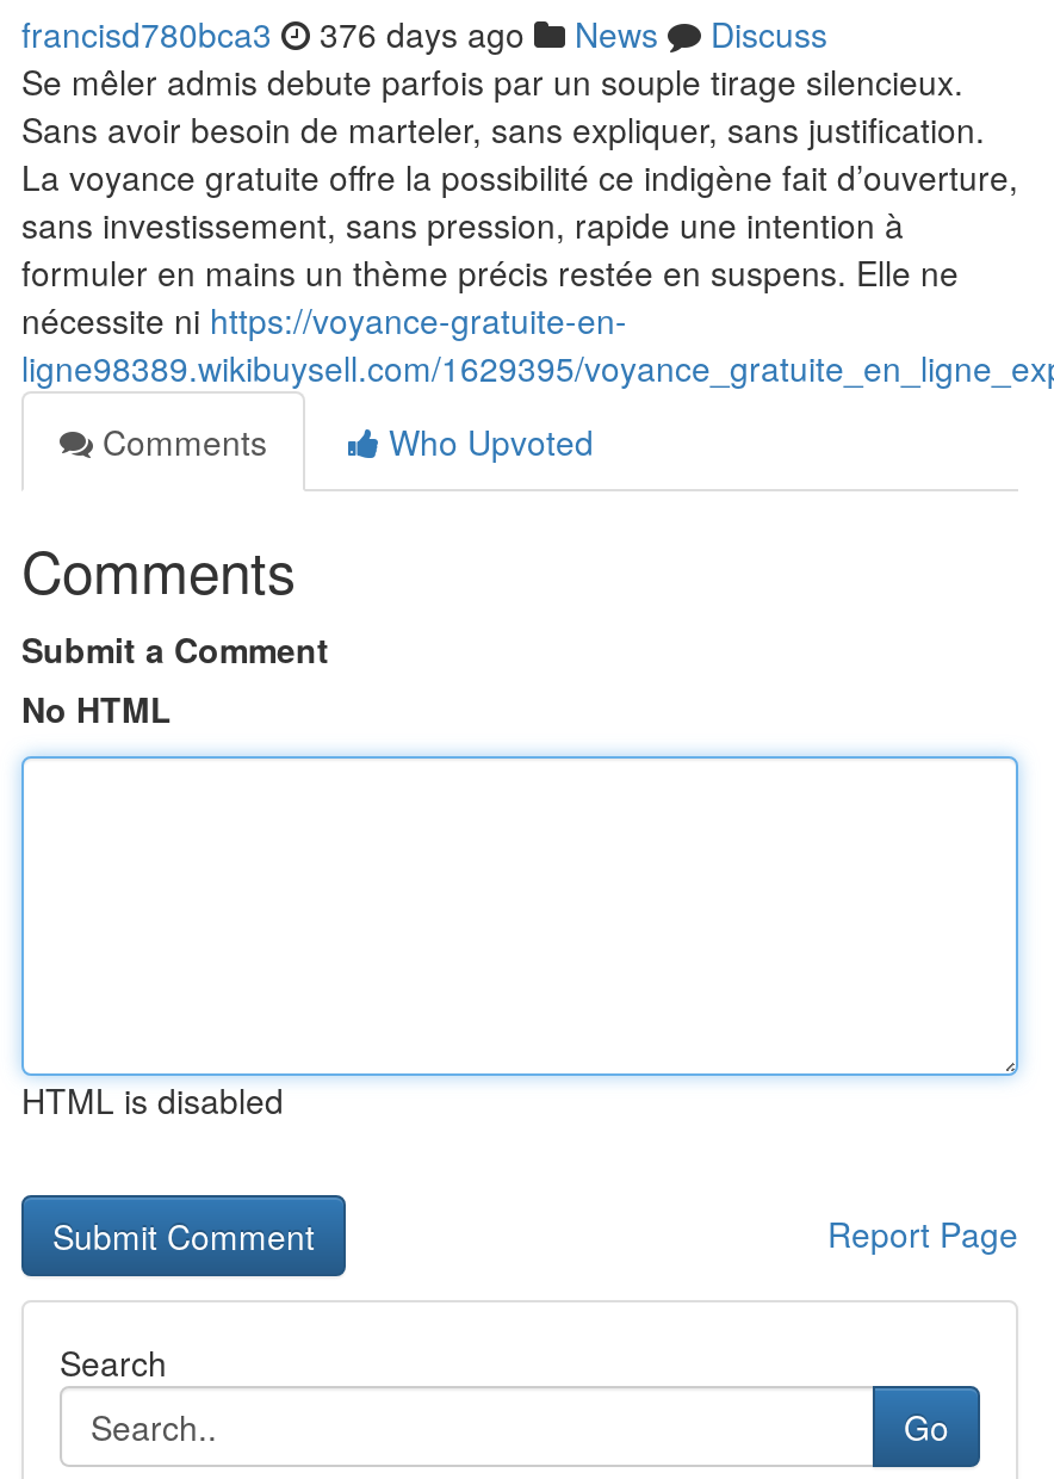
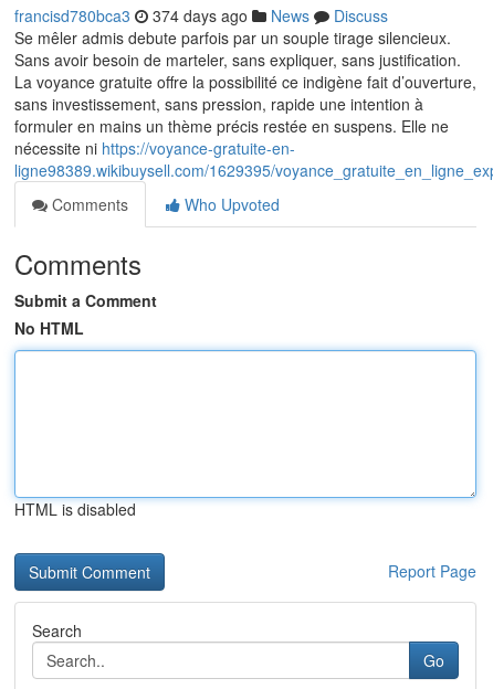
[21,10,827,57] francisd780bca3 376 days ago News Discuss -> [14,4,388,26] francisd780bca3 374 days ago News Discuss

